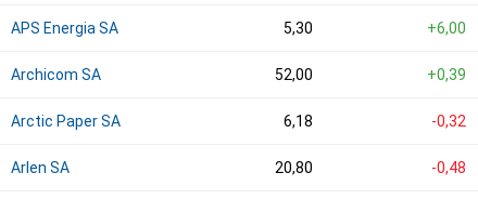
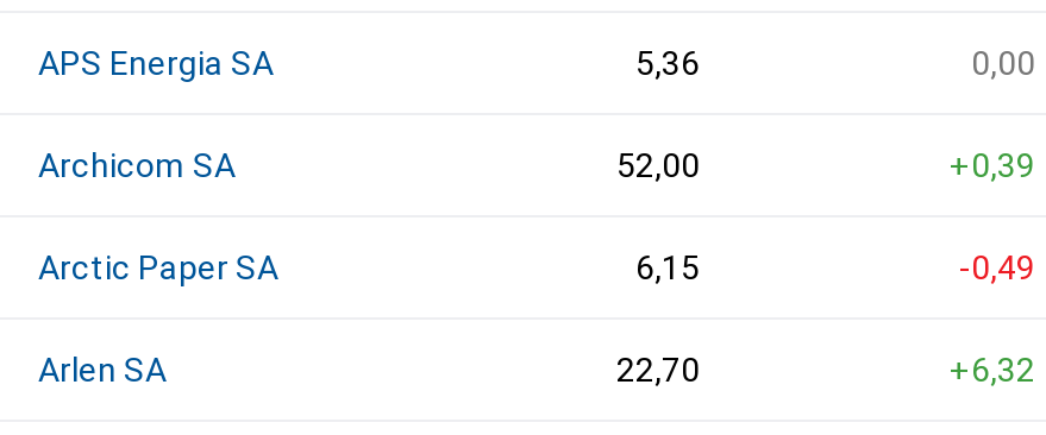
[284,19,313,37] 5,30 -> [635,44,700,82] 5,36
[427,19,466,37] +6,00 -> [971,44,1035,82] 0,00
[284,112,313,130] 6,18 -> [635,248,700,286] 6,15
[431,112,466,130] -0,32 -> [959,248,1035,286] -0,49
[275,159,313,176] 20,80 -> [616,351,700,389] 22,70
[431,159,466,176] -0,48 -> [950,351,1035,389] +6,32

